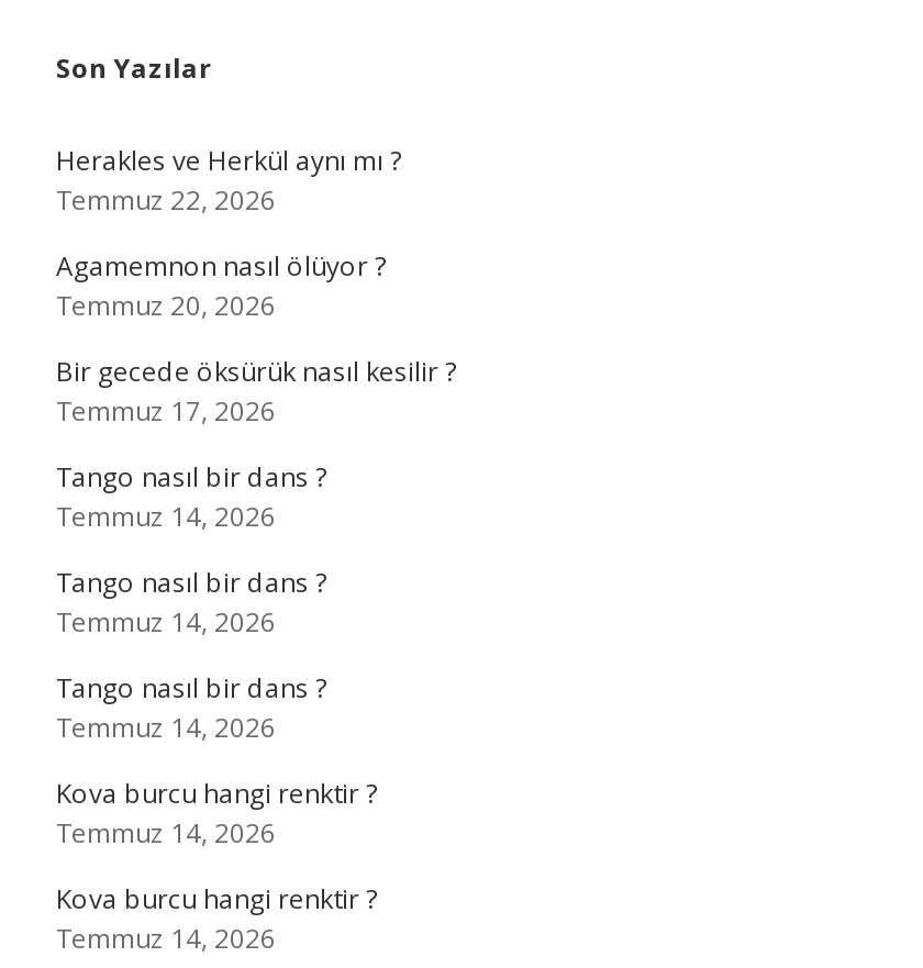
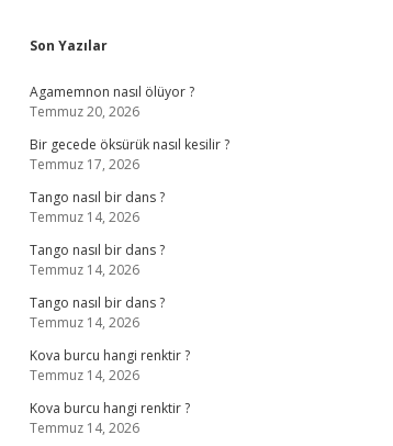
[56,142,401,219] Herakles ve Herkül aynı mı ? | Temmuz 22, 2026 -> none

